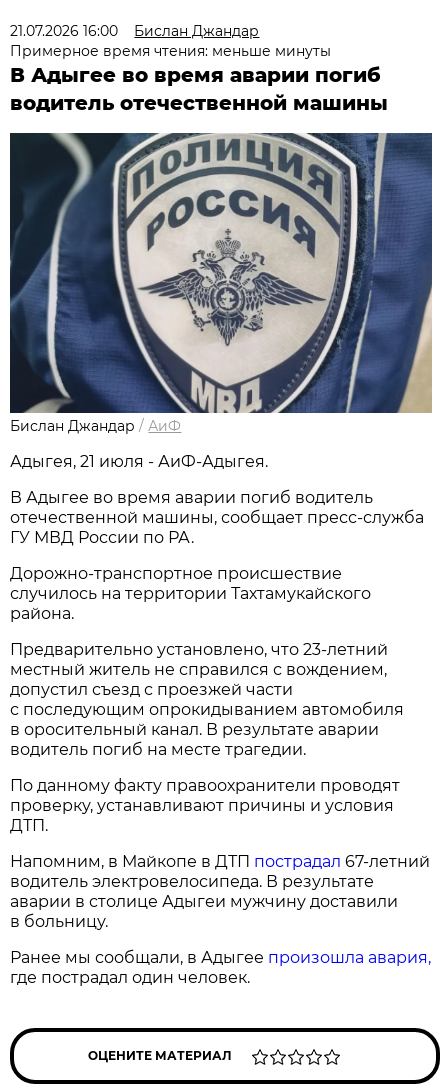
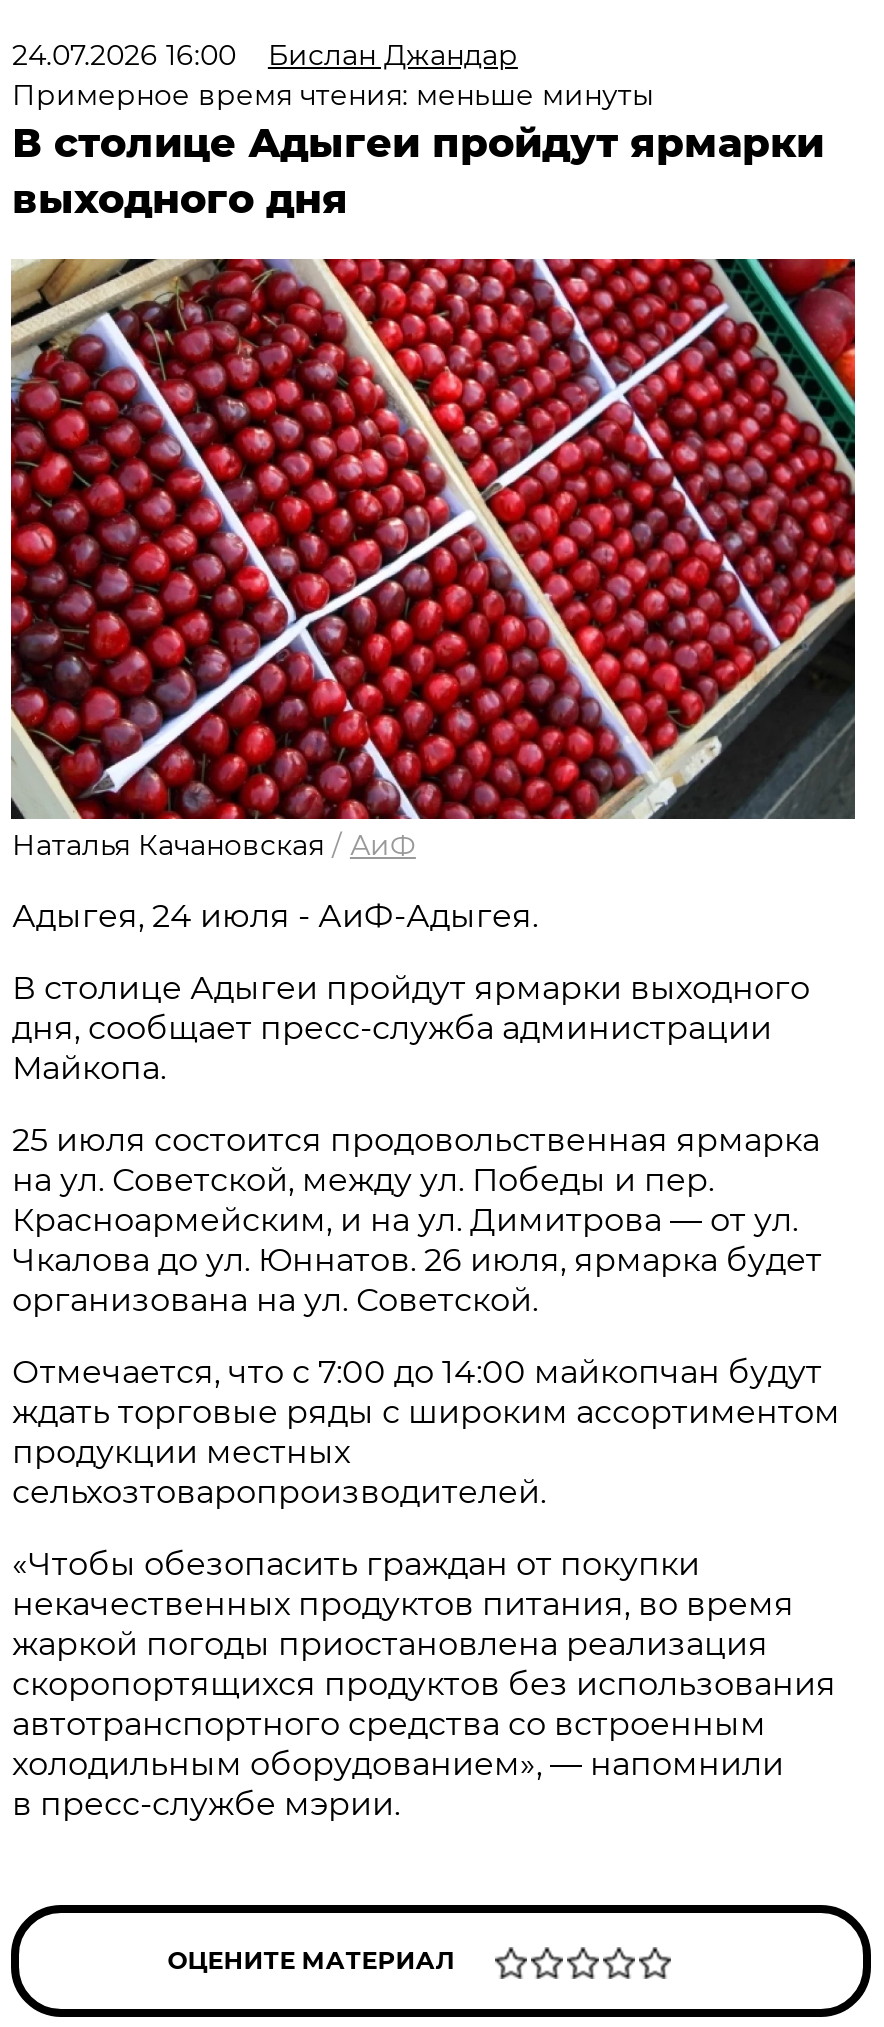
[10,22,259,40] 21.07.2026 16:00 Бислан Джандар -> [12,37,518,73] 24.07.2026 16:00 Бислан Джандар
[10,63,388,115] В Адыгее во время аварии погиб | водитель отечественной машины -> [12,119,824,223] В столице Адыгеи пройдут ярмарки | выходного дня
[9,134,433,987] [image] | Бислан Джандар / АиФ | Адыгея, 21 июля - АиФ-Адыгея. | В Адыгее во время аварии погиб водитель | отечественной машины, сообщает пресс-служба | ГУ МВД России по РА. | Дорожно-транспортное происшествие | случилось на территории Тахтамукайского | района. | Предварительно установлено, что 23-летний | местный житель не справился с вождением, | допустил съезд с проезжей части | с последующим опрокидыванием автомобиля | в оросительный канал. В результате аварии | водитель погиб на месте трагедии. | По данному факту правоохранители проводят | проверку, устанавливают причины и условия | ДТП. | Напомним, в Майкопе в ДТП пострадал 67-летний | водитель электровелосипеда. В результате | аварии в столице Адыгеи мужчину доставили | в больницу. | Ранее мы сообщали, в Адыгее произошла авария, | где пострадал один человек. -> [9,257,857,1823] [image] | Наталья Качановская / АиФ | Адыгея, 24 июля - АиФ-Адыгея. | В столице Адыгеи пройдут ярмарки выходного | дня, сообщает пресс-служба администрации | Майкопа. | 25 июля состоится продовольственная ярмарка | на ул. Советской, между ул. Победы и пер. | Красноармейским, и на ул. Димитрова — от ул. | Чкалова до ул. Юннатов. 26 июля, ярмарка будет | организована на ул. Советской. | Отмечается, что с 7:00 до 14:00 майкопчан будут | ждать торговые ряды с широким ассортиментом | продукции местных | сельхозтоваропроизводителей. | «Чтобы обезопасить граждан от покупки | некачественных продуктов питания, во время | жаркой погоды приостановлена реализация | скоропортящихся продуктов без использования | автотранспортного средства со встроенным | холодильным оборудованием», — напомнили | в пресс-службе мэрии.

